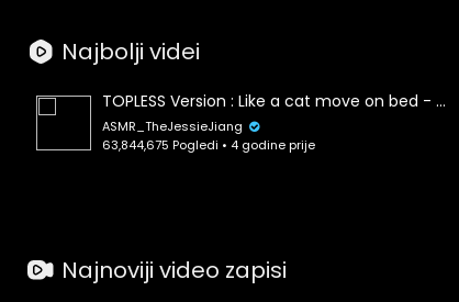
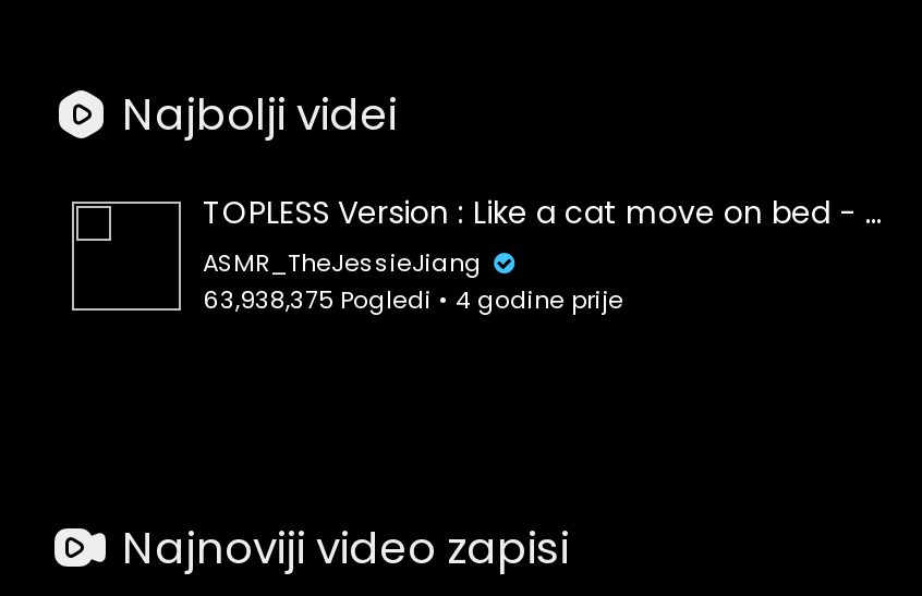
[102,136,315,154] 63,844,675 Pogledi • 4 godine prije -> [203,282,623,317] 63,938,375 Pogledi • 4 godine prije

